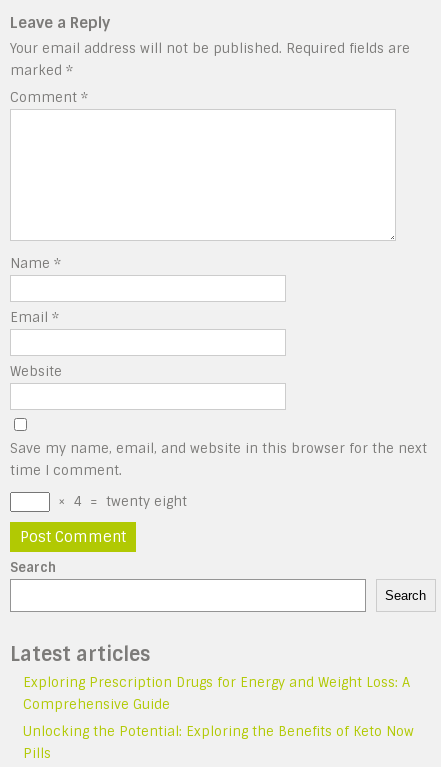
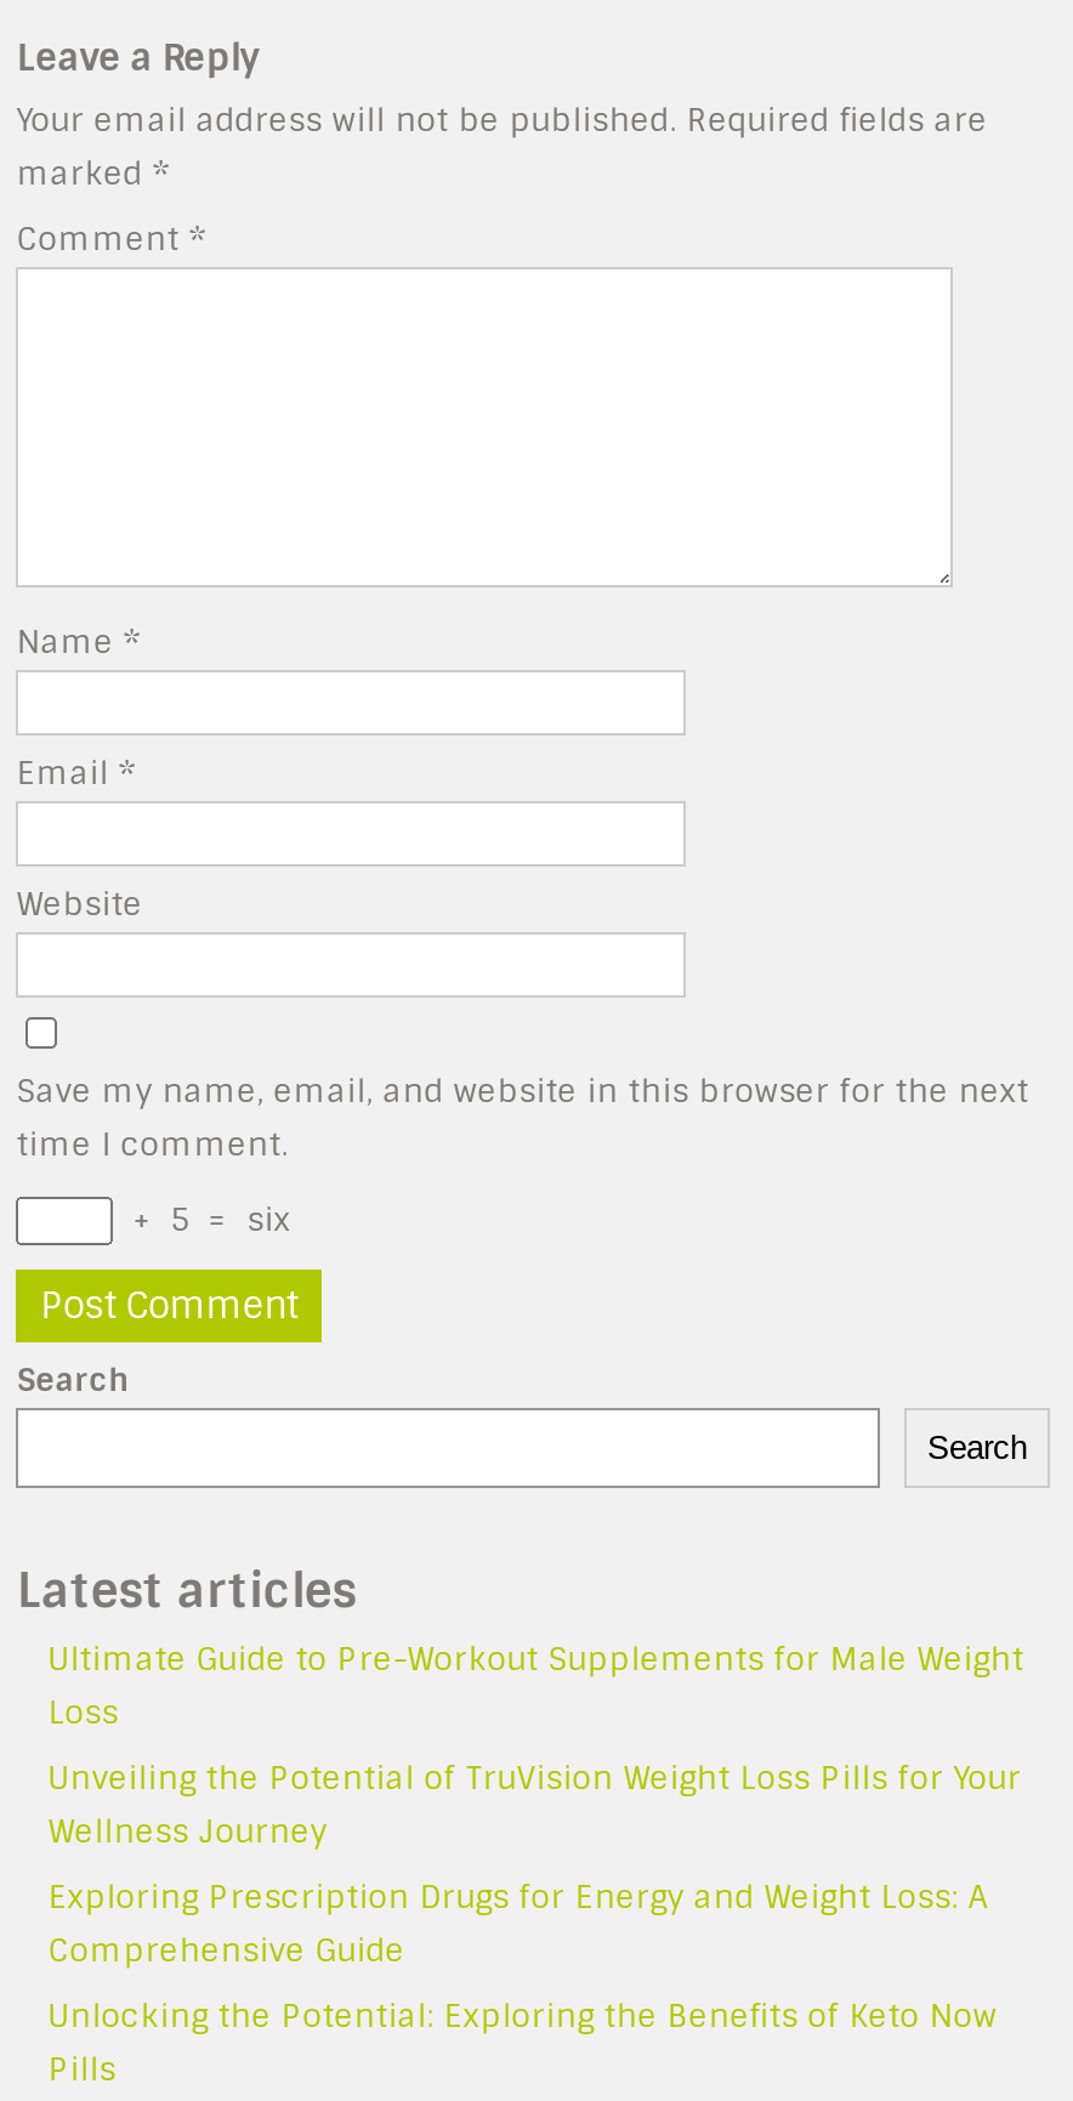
[54,493,187,510] × 4 = twenty eight -> [123,1199,291,1240] + 5 = six
none -> [48,1639,1024,1852] Ultimate Guide to Pre-Workout Supplements for Male Weight | Loss | Unveiling the Potential of TruVision Weight Loss Pills for Your | Wellness Journey

